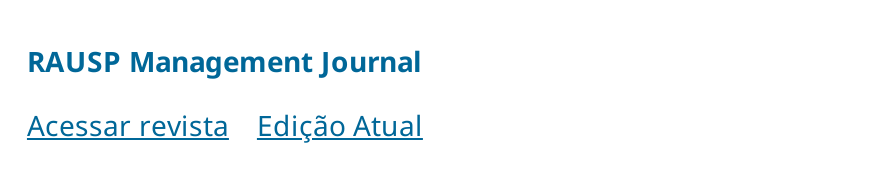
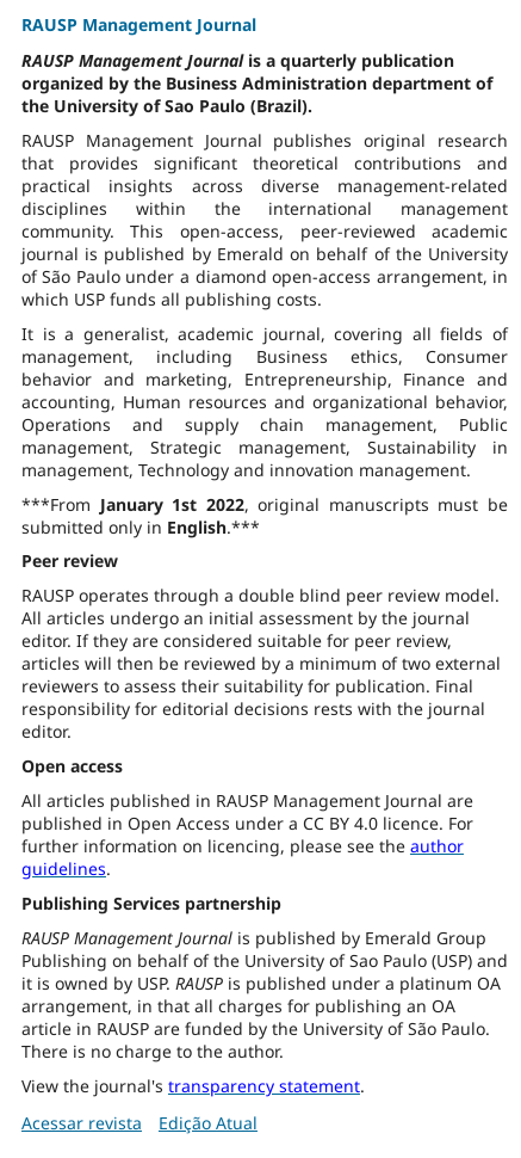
none -> [21,48,508,1098] RAUSP Management Journal is a quarterly publication | organized by the Business Administration department of | the University of Sao Paulo (Brazil). | RAUSP Management Journal publishes original research | that provides significant theoretical contributions and | practical insights across diverse management-related | disciplines within the international management | community. This open-access, peer-reviewed academic | journal is published by Emerald on behalf of the University | of São Paulo under a diamond open-access arrangement, in | which USP funds all publishing costs. | It is a generalist, academic journal, covering all fields of | management, including Business ethics, Consumer | behavior and marketing, Entrepreneurship, Finance and | accounting, Human resources and organizational behavior, | Operations and supply chain management, Public | management, Strategic management, Sustainability in | management, Technology and innovation management. | ***From January 1st 2022, original manuscripts must be | submitted only in English.*** | Peer review | RAUSP operates through a double blind peer review model. | All articles undergo an initial assessment by the journal | editor. If they are considered suitable for peer review, | articles will then be reviewed by a minimum of two external | reviewers to assess their suitability for publication. Final | responsibility for editorial decisions rests with the journal | editor. | Open access | All articles published in RAUSP Management Journal are | published in Open Access under a CC BY 4.0 licence. For | further information on licencing, please see the author | guidelines. | Publishing Services partnership | RAUSP Management Journal is published by Emerald Group | Publishing on behalf of the University of Sao Paulo (USP) and | it is owned by USP. RAUSP is published under a platinum OA | arrangement, in that all charges for publishing an OA | article in RAUSP are funded by the University of São Paulo. | There is no charge to the author. | View the journal's transparency statement.

